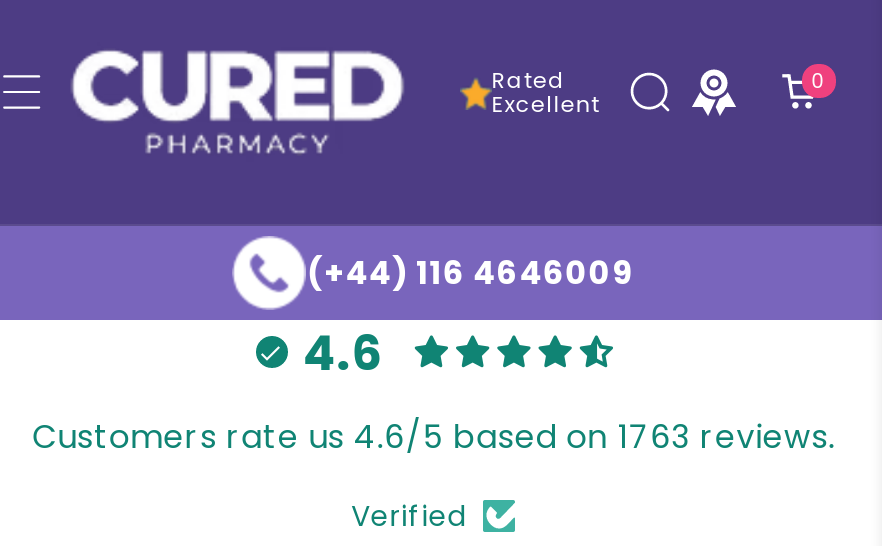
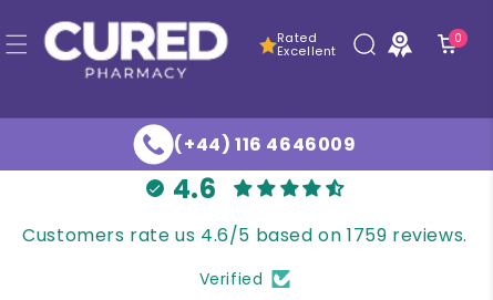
[32,414,836,460] Customers rate us 4.6/5 based on 1763 reviews. -> [22,223,467,248] Customers rate us 4.6/5 based on 1759 reviews.

